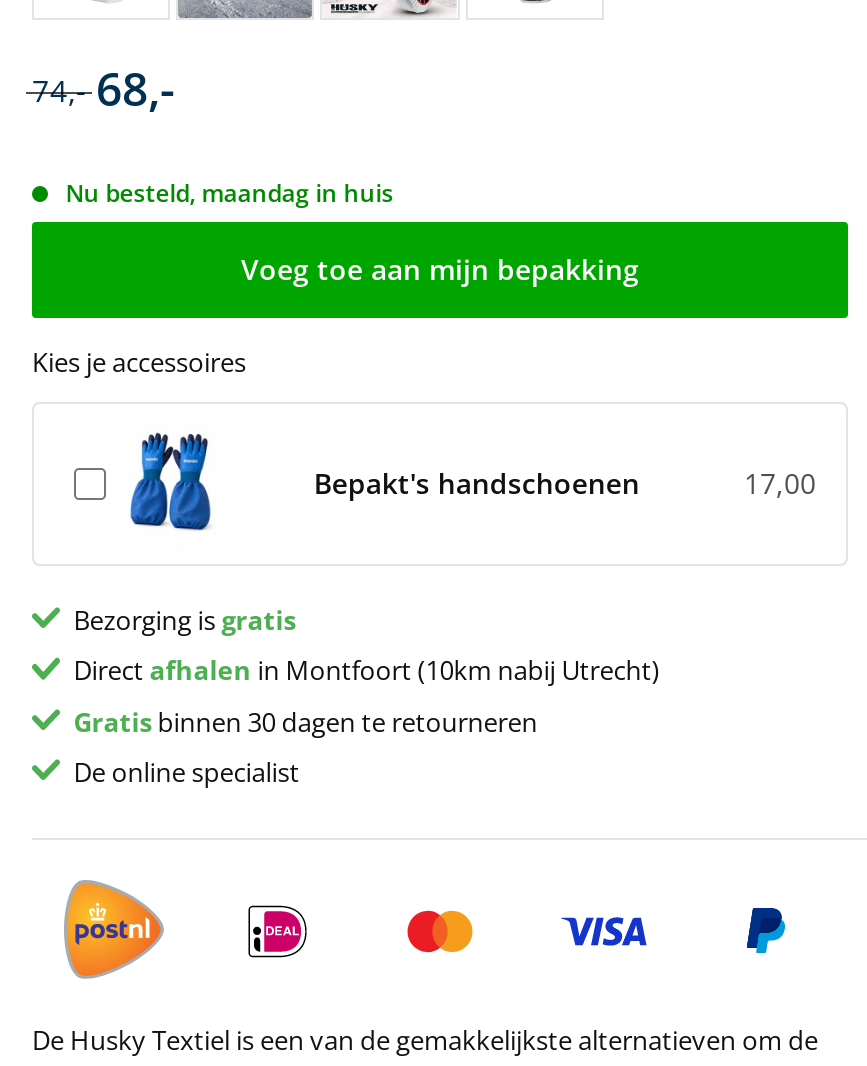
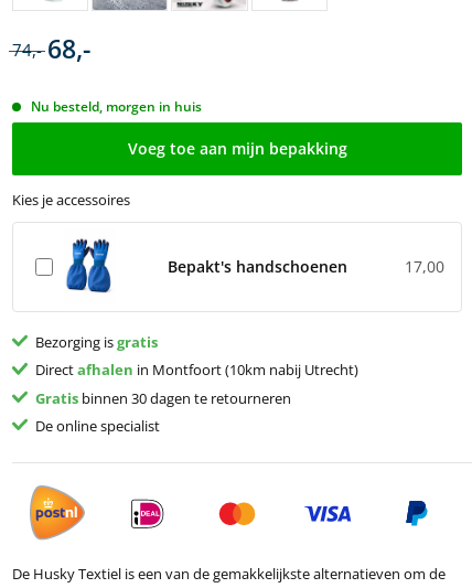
[66,176,394,210] Nu besteld, maandag in huis -> [31,97,202,116] Nu besteld, morgen in huis

